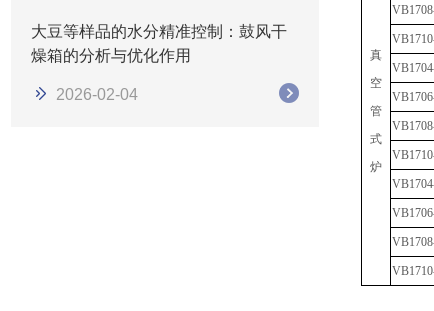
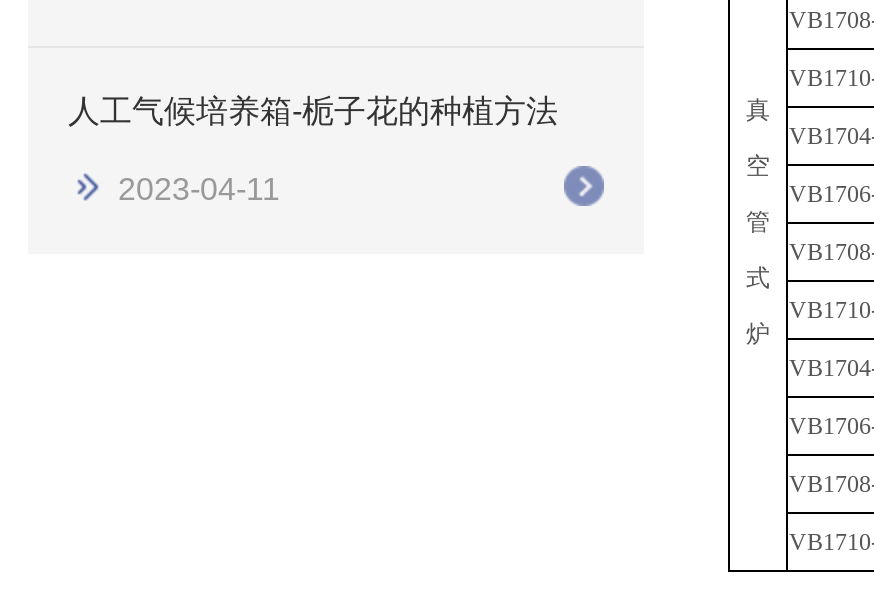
[31,23,287,64] 大豆等样品的水分精准控制：鼓风干 | 燥箱的分析与优化作用 -> [68,94,558,128] 人工气候培养箱-栀子花的种植方法
[56,86,138,103] 2026-02-04 -> [118,172,280,206] 2023-04-11

